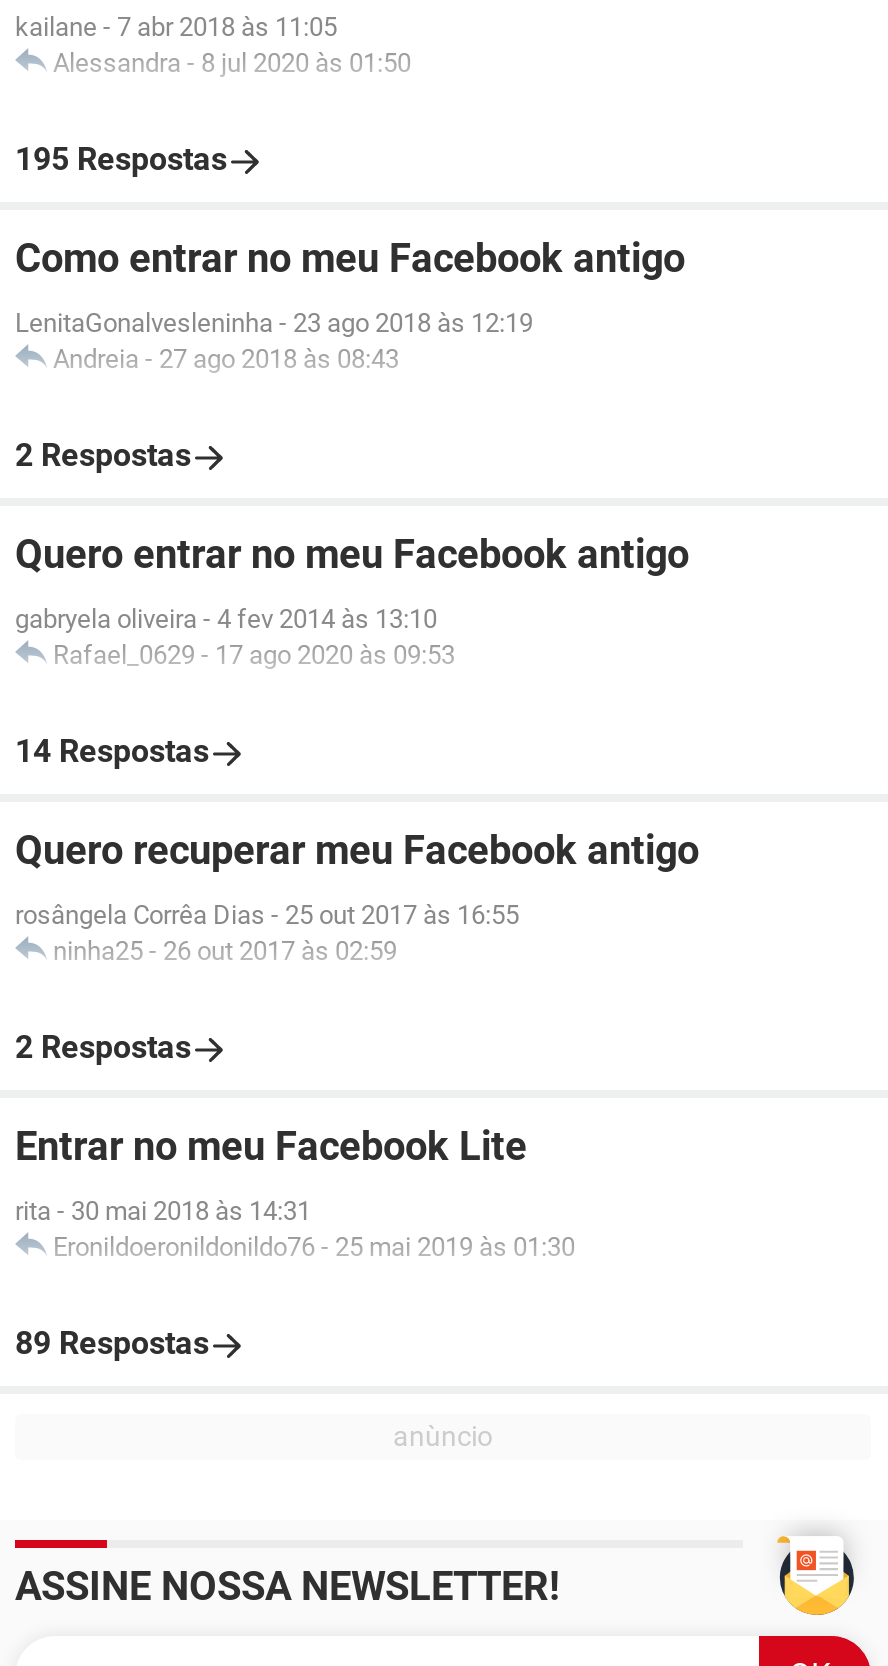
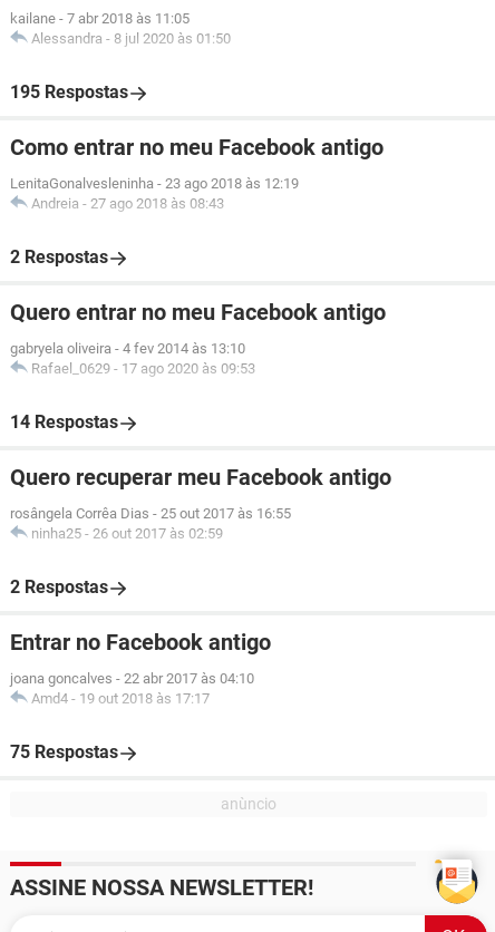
[15,1122,527,1170] Entrar no meu Facebook Lite -> [10,629,271,656] Entrar no Facebook antigo
[15,1196,575,1262] rita - 30 mai 2018 às 14:31 | Eronildoeronildonildo76 - 25 mai 2019 às 01:30 -> [10,670,254,707] joana goncalves - 22 abr 2017 às 04:10 | Amd4 - 19 out 2018 às 17:17
[15,1324,209,1362] 89 Respostas -> [10,741,118,763] 75 Respostas

